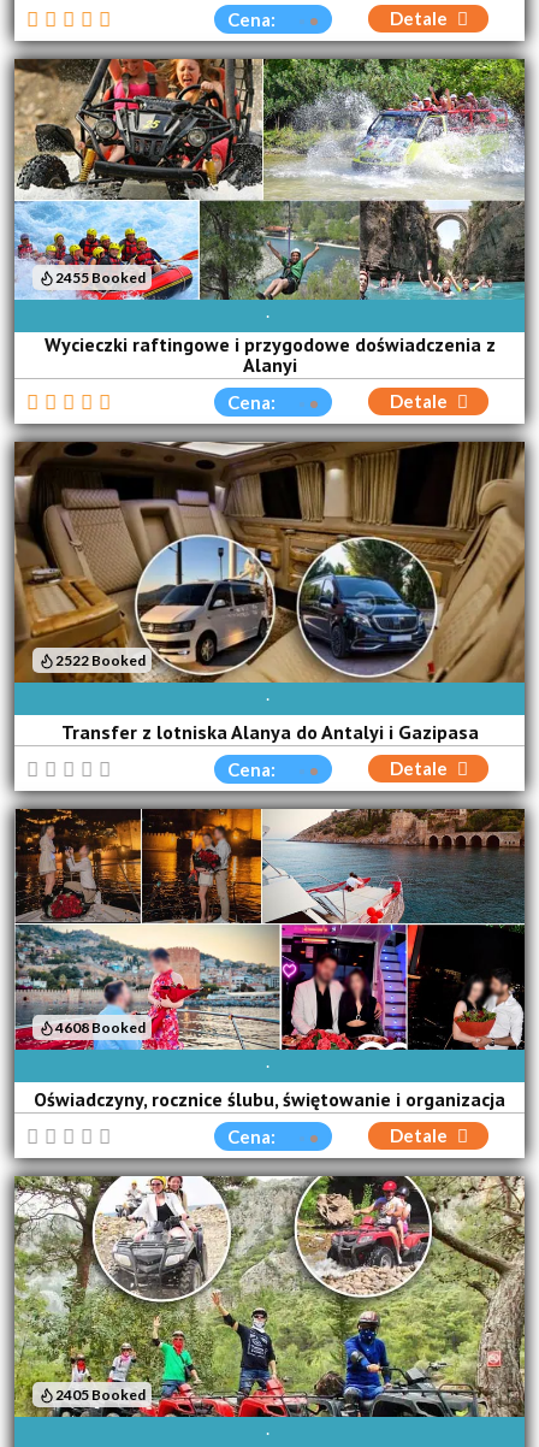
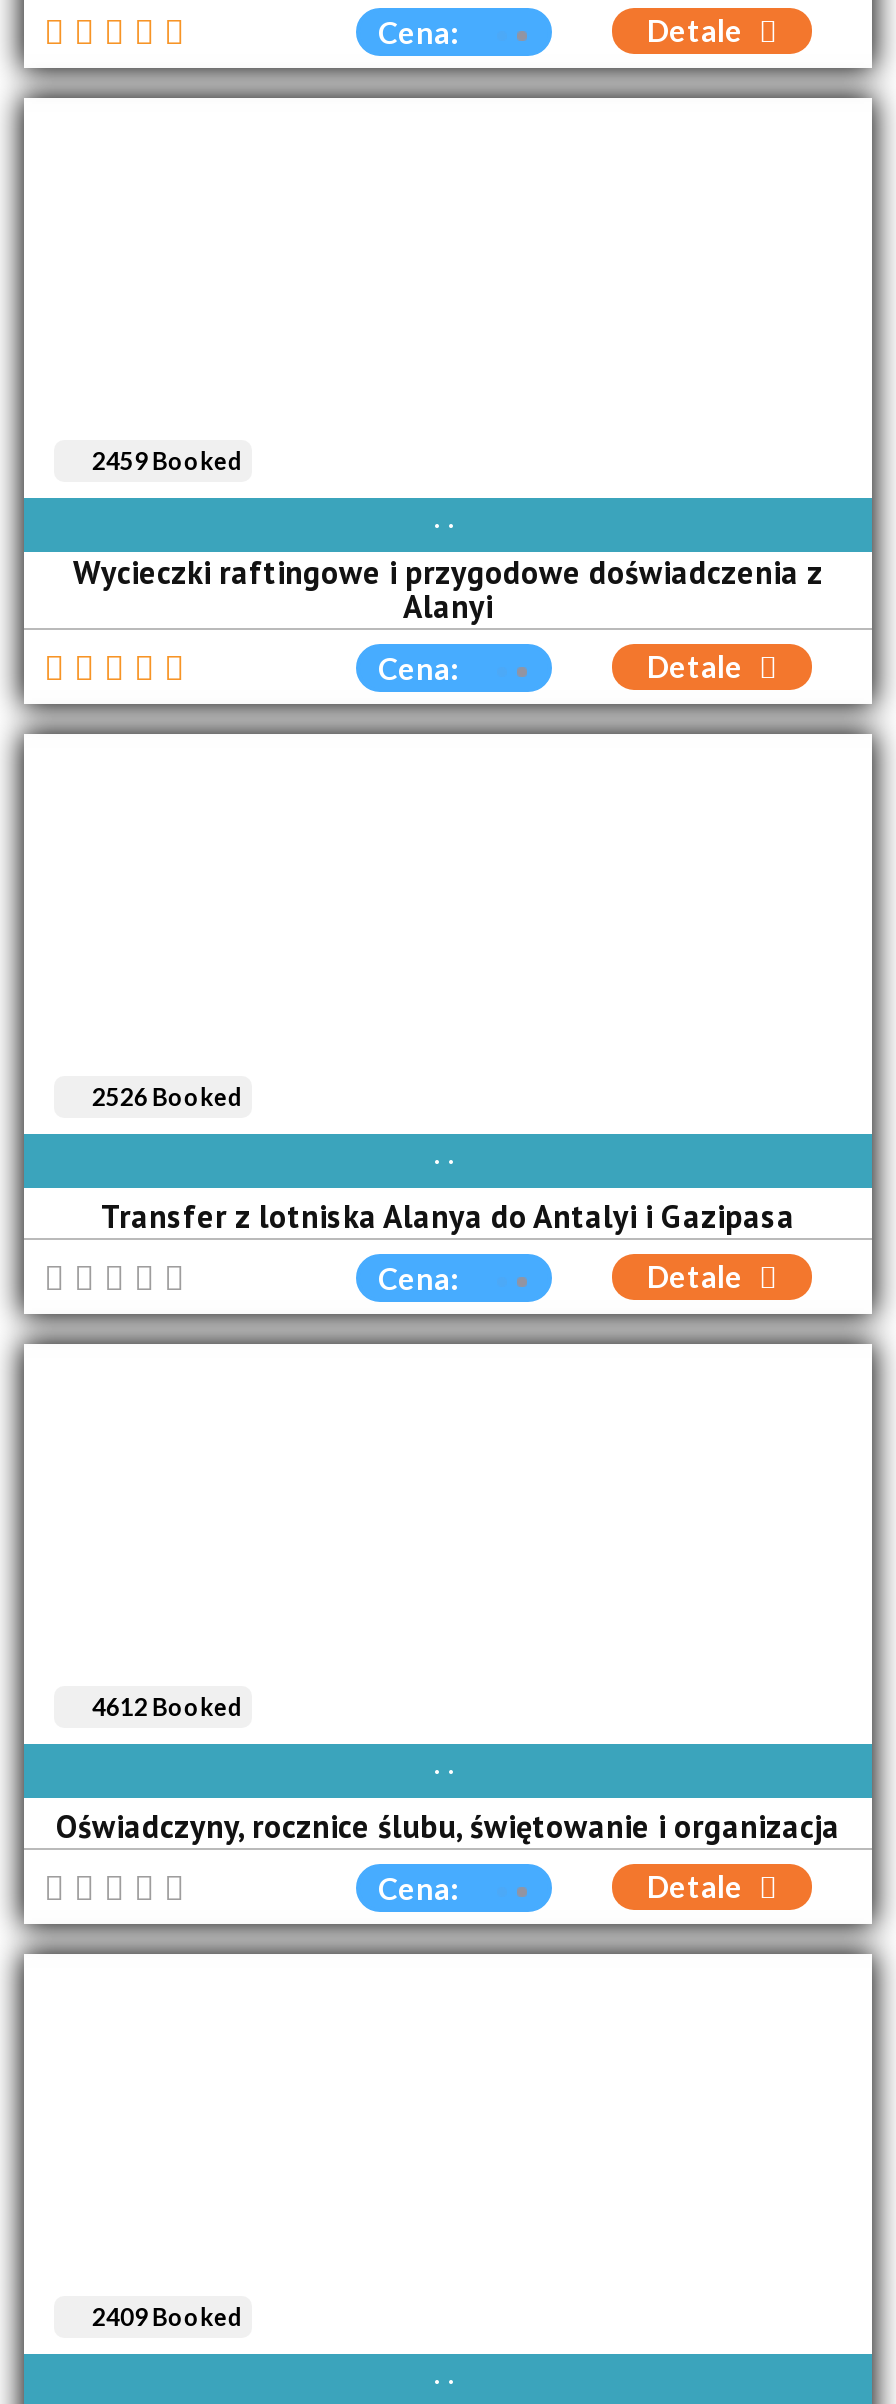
[13,58,526,301] [image] -> none
[55,268,145,287] 2455 Booked -> [92,446,242,476] 2459 Booked
[13,441,526,684] [image] -> none
[55,651,145,669] 2522 Booked -> [92,1082,242,1112] 2526 Booked
[14,808,526,1051] [image] -> none
[55,1018,145,1036] 4608 Booked -> [92,1692,242,1722] 4612 Booked
[13,1175,526,1418] [image] -> none
[55,1386,145,1404] 2405 Booked -> [92,2302,242,2332] 2409 Booked

